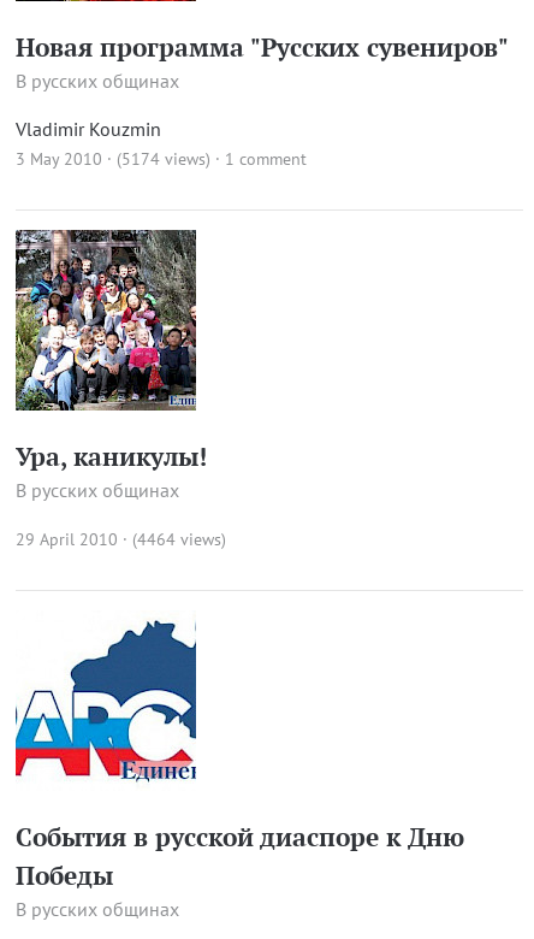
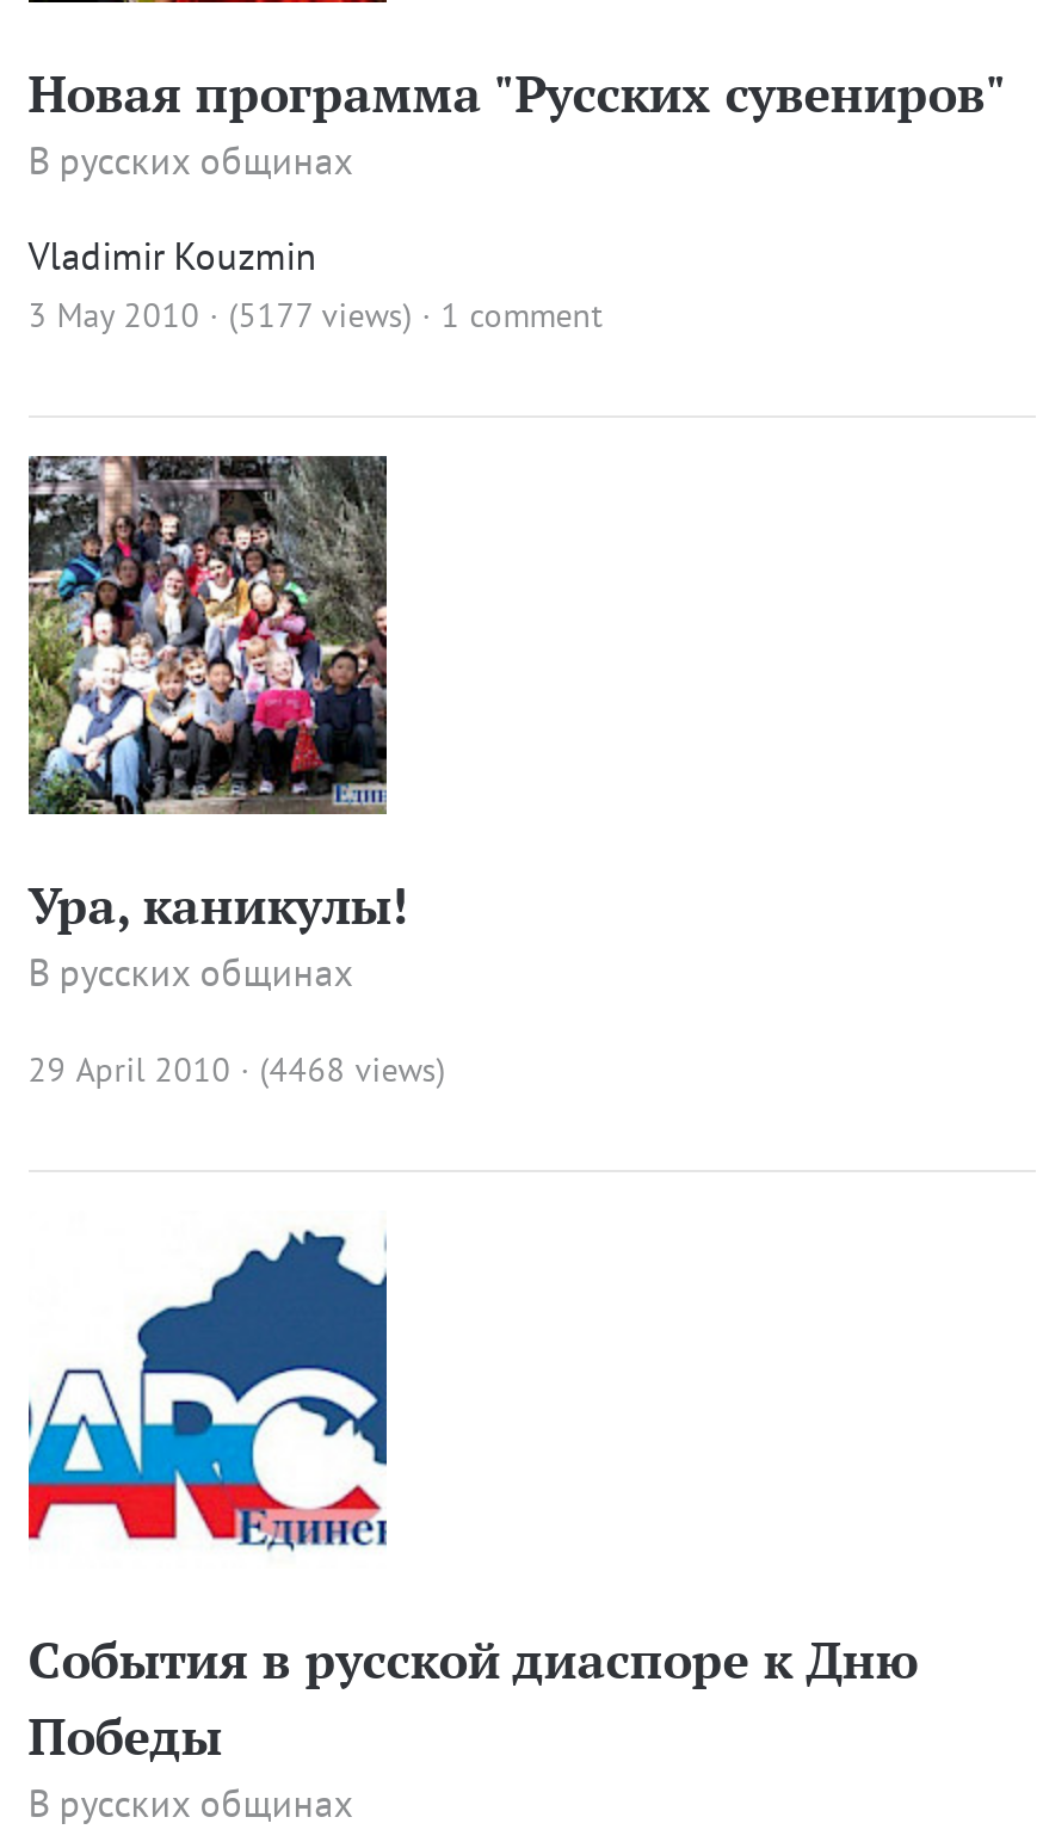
[15,148,306,170] 3 May 2010 · (5174 views) · 1 comment -> [28,294,603,337] 3 May 2010 · (5177 views) · 1 comment
[15,528,226,550] 29 April 2010 · (4464 views) -> [28,1048,446,1091] 29 April 2010 · (4468 views)

